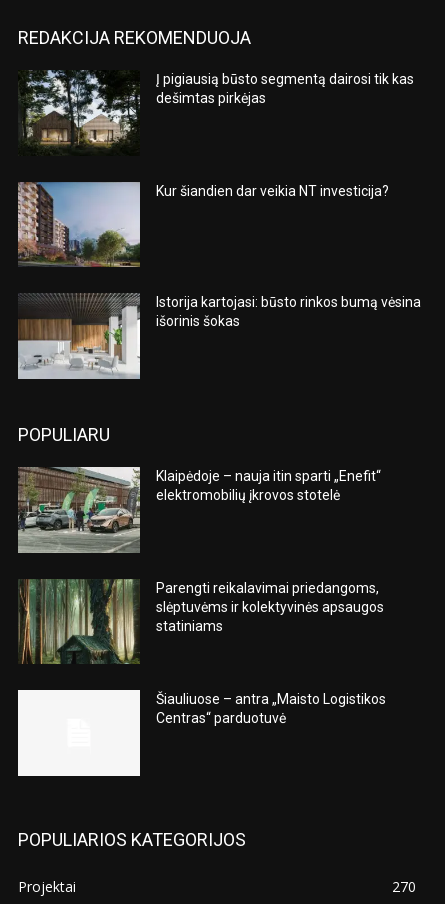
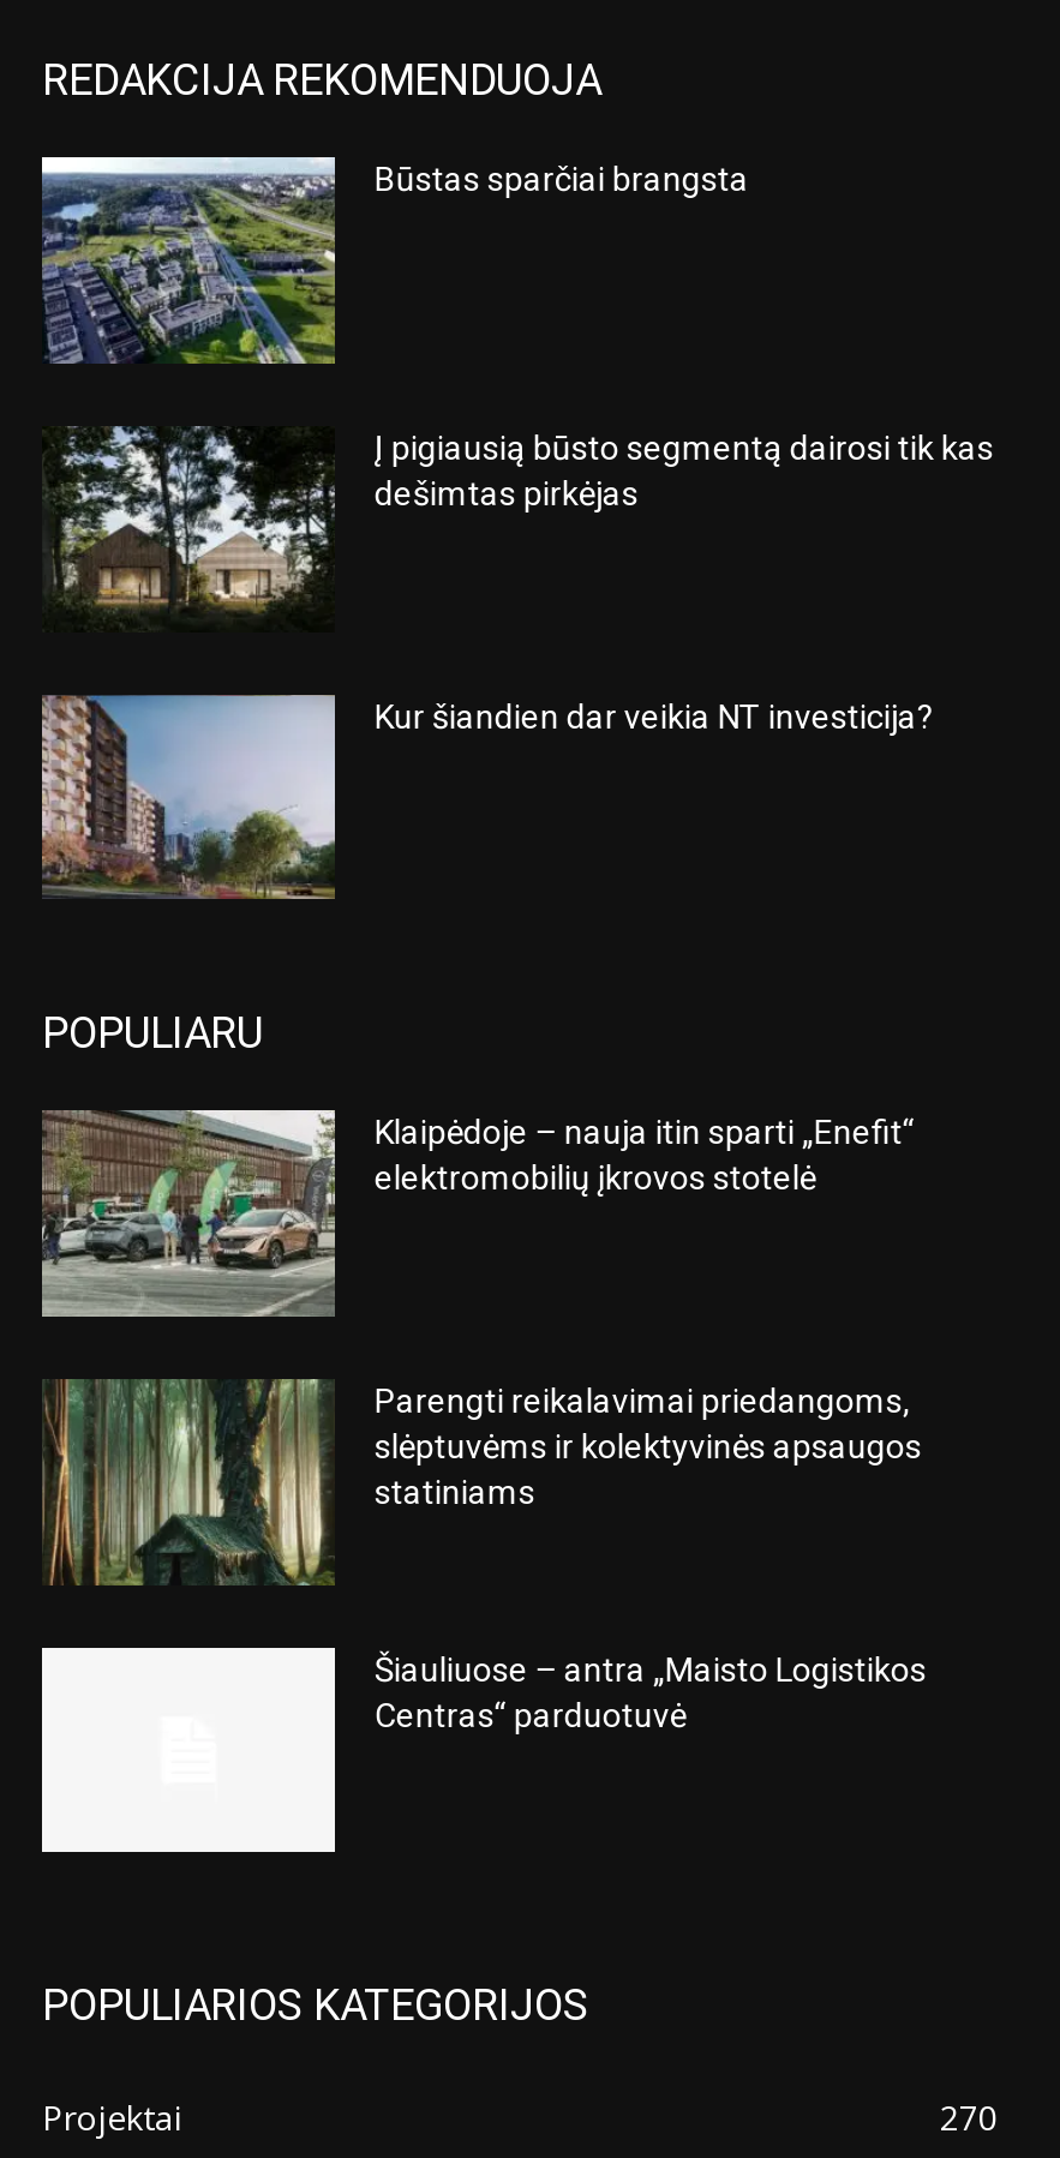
none -> [40,154,749,365] [image] | Būstas sparčiai brangsta
moved [17,68,414,198] -> [40,422,994,735]: [image] | Į pigiausią būsto segmentą dairosi tik kas | dešimtas pirkėjas | Kur šiandien dar veikia NT investicija?
moved [16,180,141,268] -> [37,691,337,903]: [image]
[18,293,421,380] [image] | Istorija kartojasi: būsto rinkos bumą vėsina | išorinis šokas -> none

